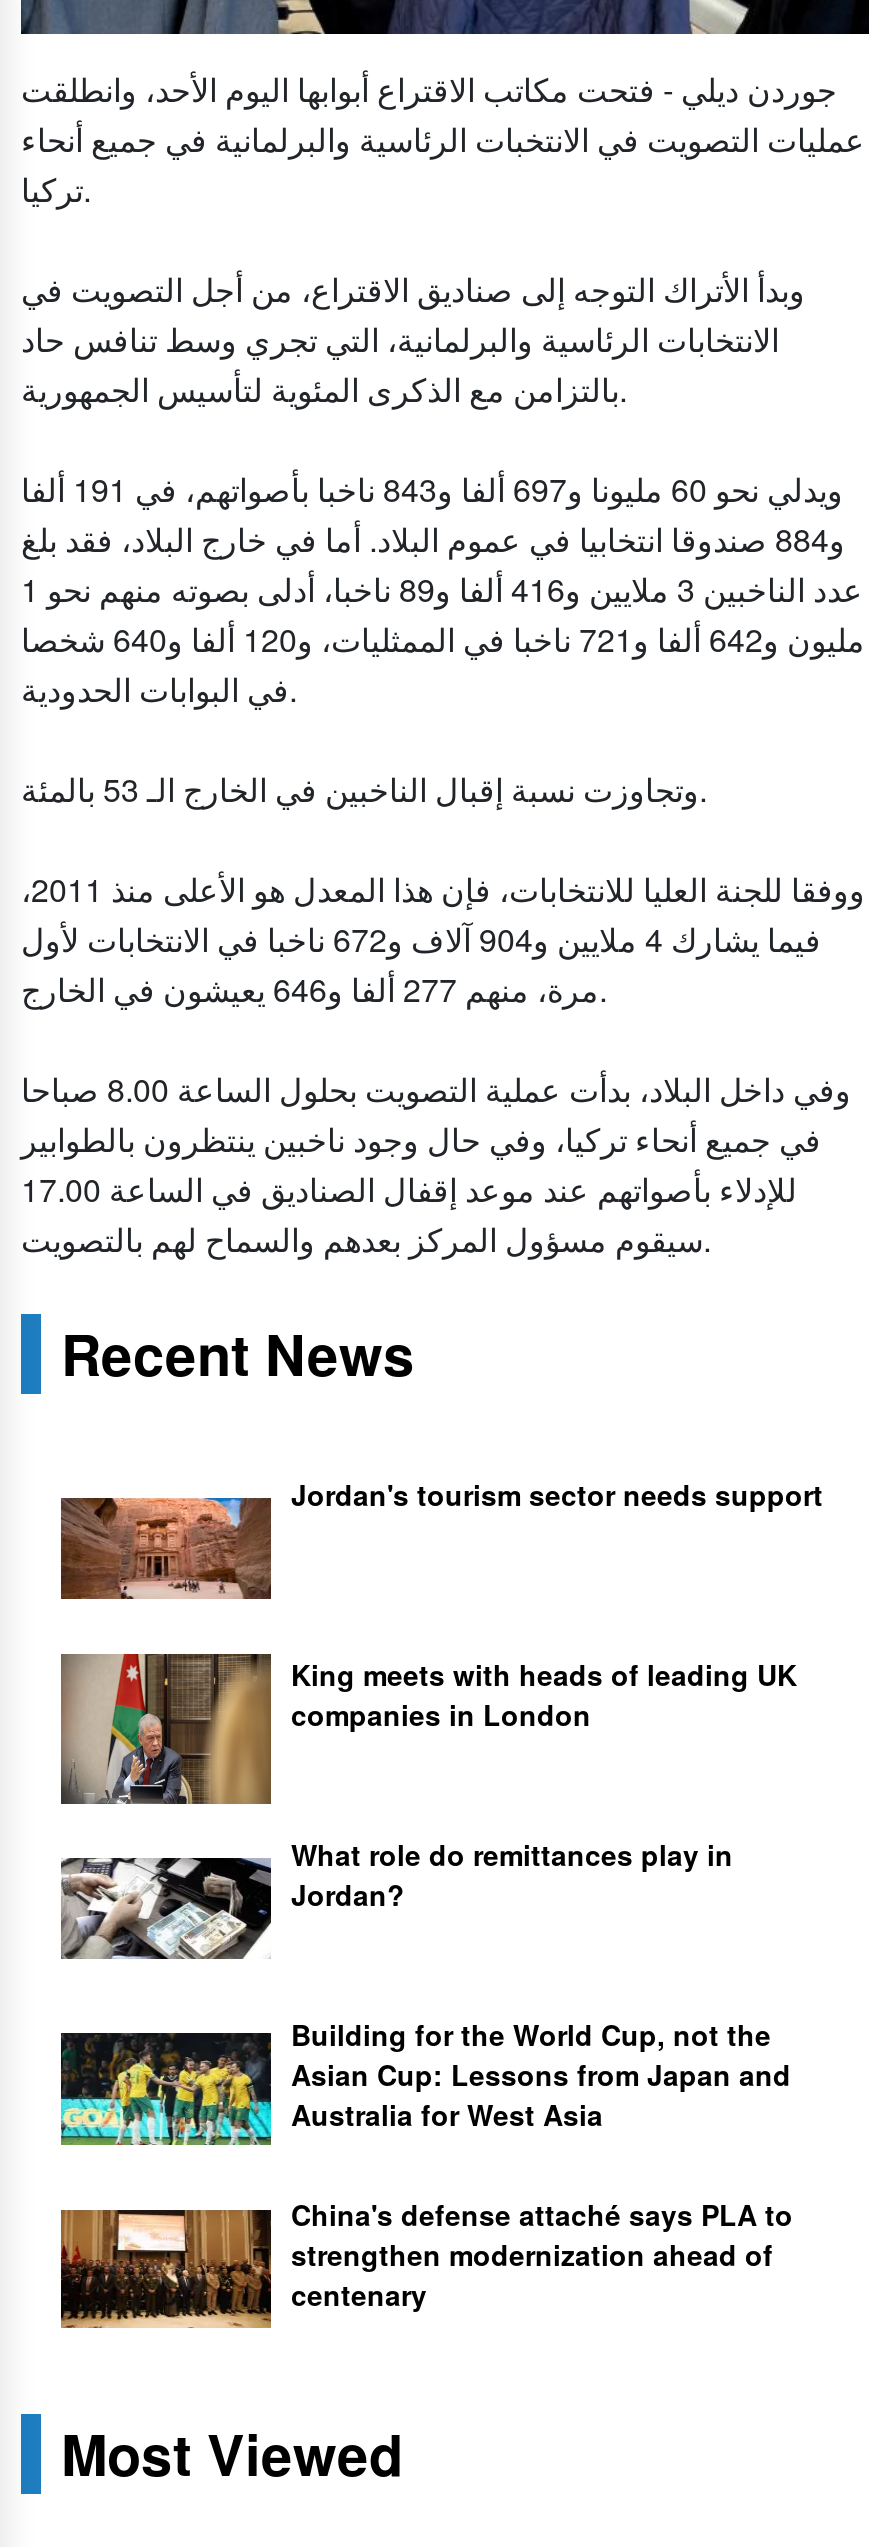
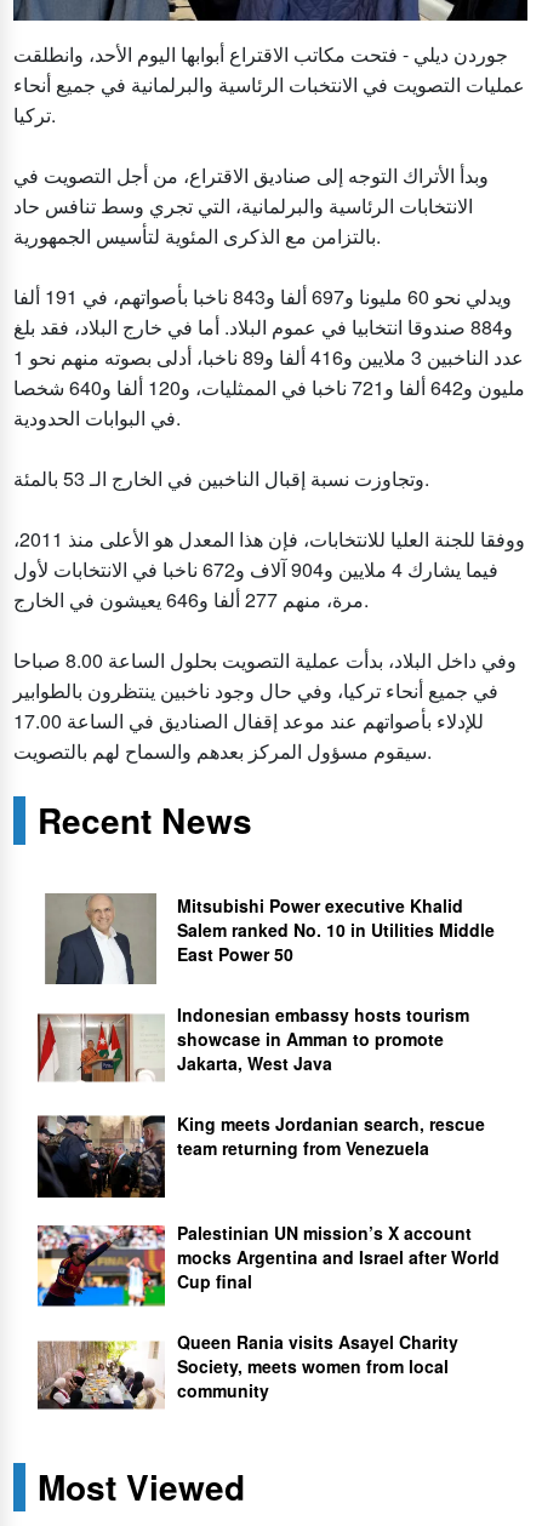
[59,1474,823,1624] [image] | Jordan's tourism sector needs support -> [38,892,495,985] [image] | Mitsubishi Power executive Khalid | Salem ranked No. 10 in Utilities Middle | East Power 50
[59,1652,797,1806] [image] | King meets with heads of leading UK | companies in London -> [38,1002,469,1093] [image] | Indonesian embassy hosts tourism | showcase in Amman to promote | Jakarta, West Java
[61,1834,733,1976] [image] | What role do remittances play in | Jordan? -> [36,1112,485,1199] [image] | King meets Jordanian search, rescue | team returning from Venezuela
[59,2014,791,2156] [image] | Building for the World Cup, not the | Asian Cup: Lessons from Japan and | Australia for West Asia -> [36,1221,500,1308] [image] | Palestinian UN mission’s X account | mocks Argentina and Israel after World | Cup final
[59,2194,793,2330] [image] | China's defense attaché says PLA to | strengthen modernization ahead of | centenary -> [36,1330,458,1411] [image] | Queen Rania visits Asayel Charity | Society, meets women from local | community

